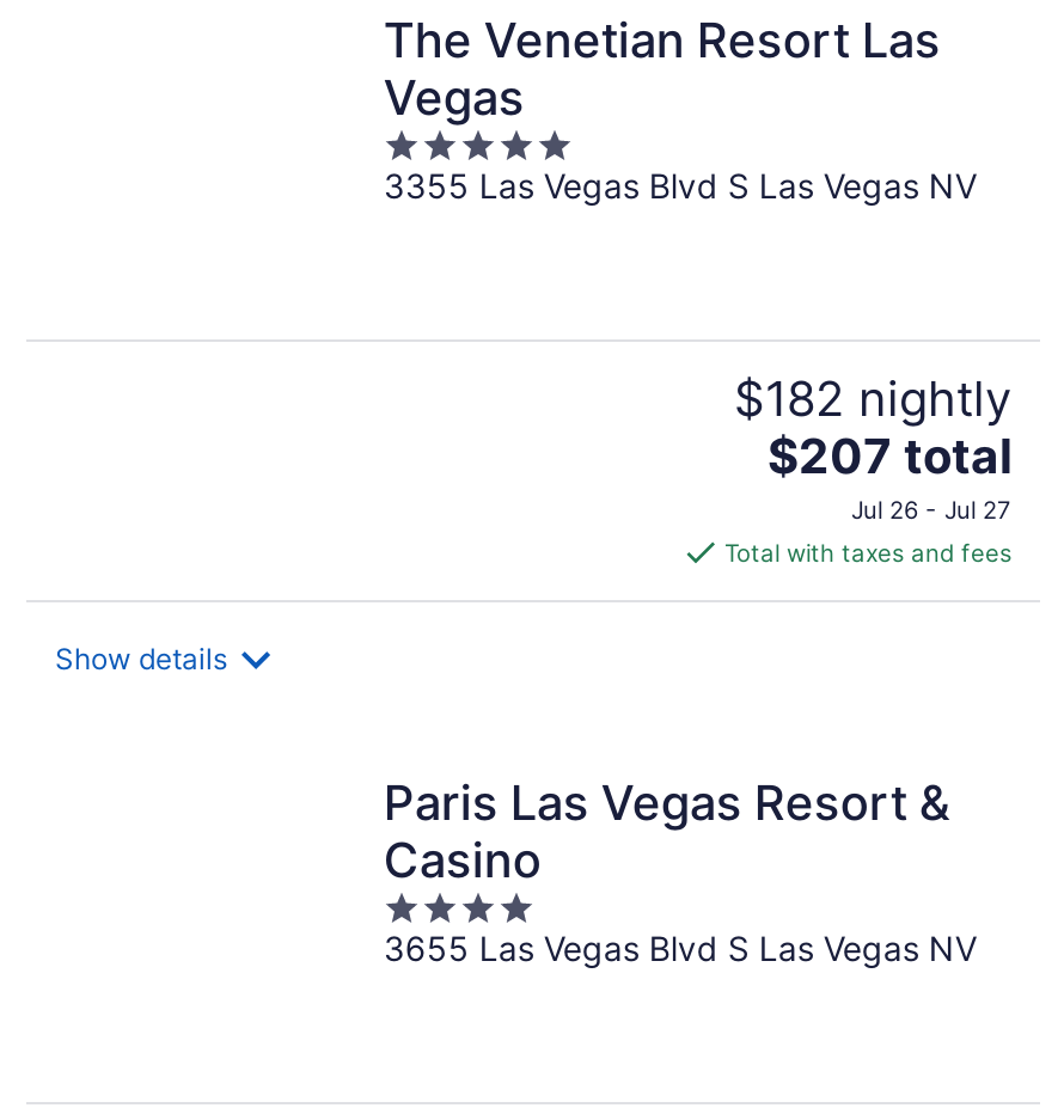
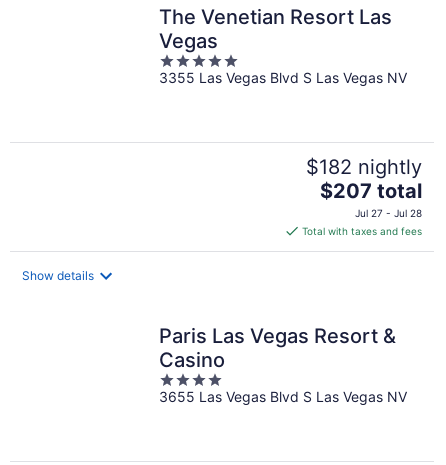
[851,495,1011,523] Jul 26 - Jul 27 -> [355,207,422,219] Jul 27 - Jul 28

